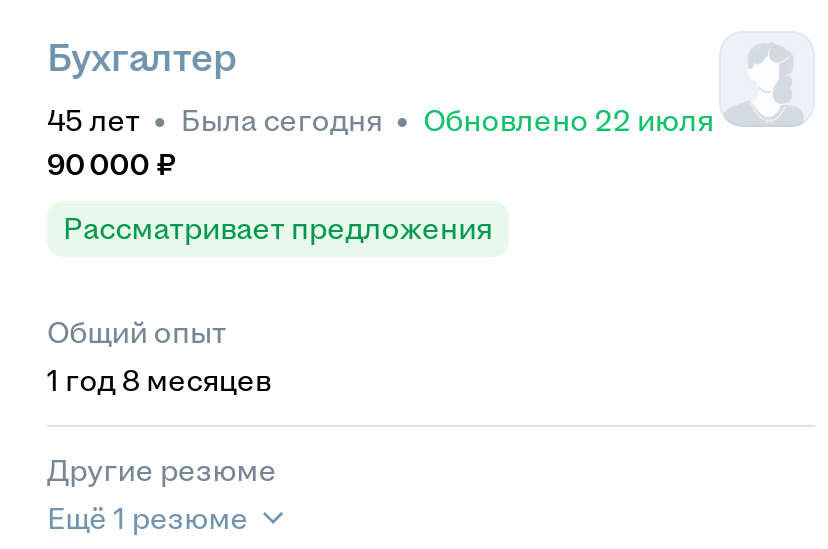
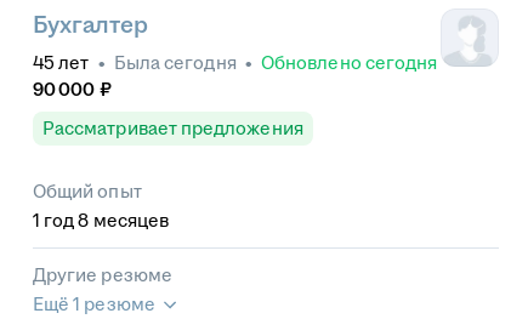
[47,103,714,137] 45 лет • Была сегодня • Обновлено 22 июля -> [33,52,437,73] 45 лет • Была сегодня • Обновлено сегодня

